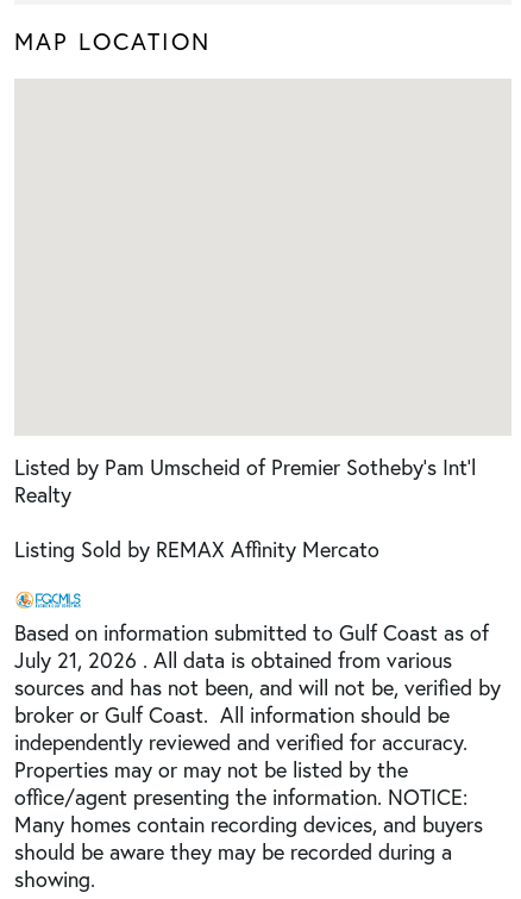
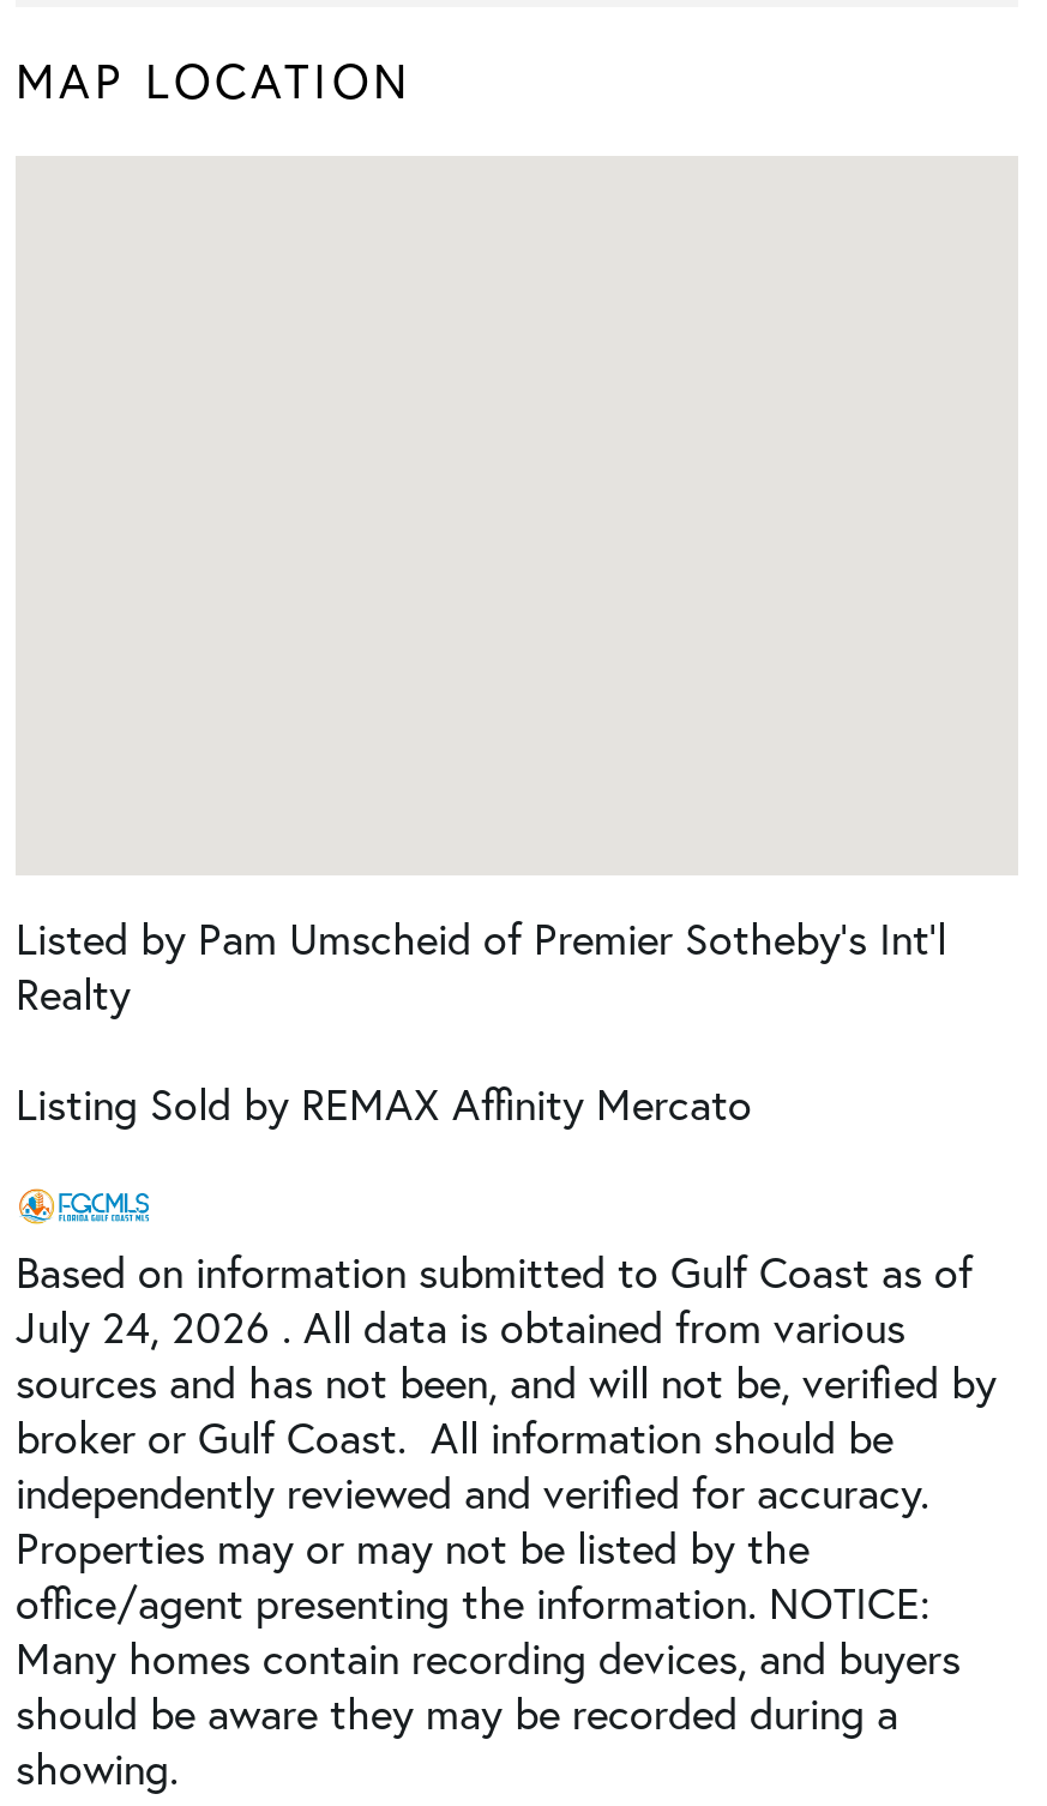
[14,646,452,673] July 21, 2026 . All data is obtained from various -> [16,1299,905,1354] July 24, 2026 . All data is obtained from various

